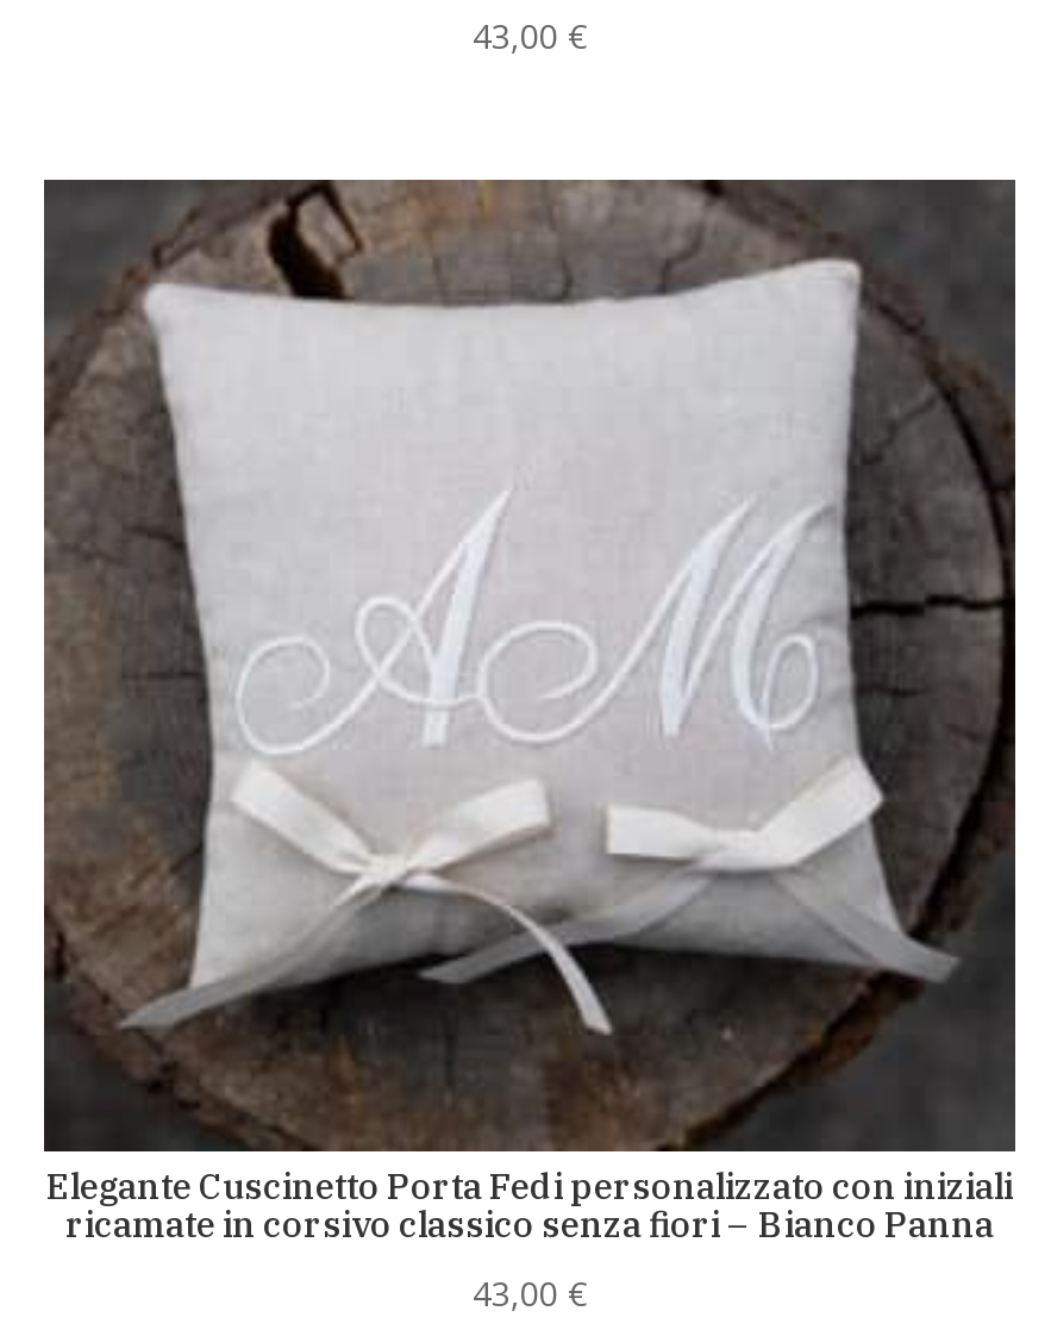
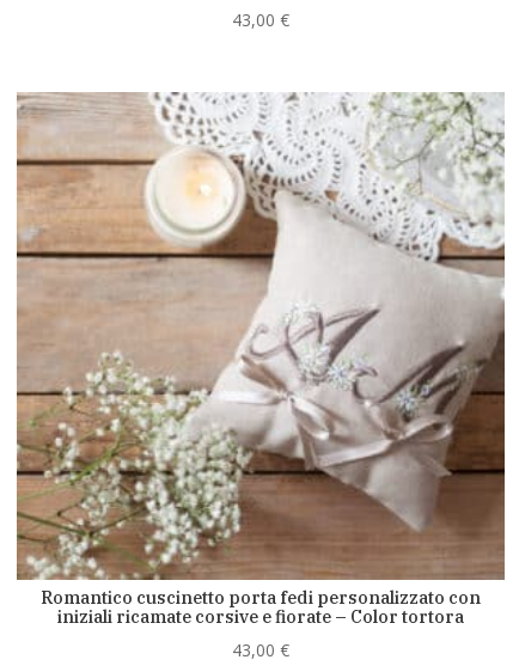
[42,176,1018,1248] [image] | Elegante Cuscinetto Porta Fedi personalizzato con iniziali | ricamate in corsivo classico senza fiori – Bianco Panna -> [16,91,506,628] [image] | Romantico cuscinetto porta fedi personalizzato con | iniziali ricamate corsive e fiorate – Color tortora

